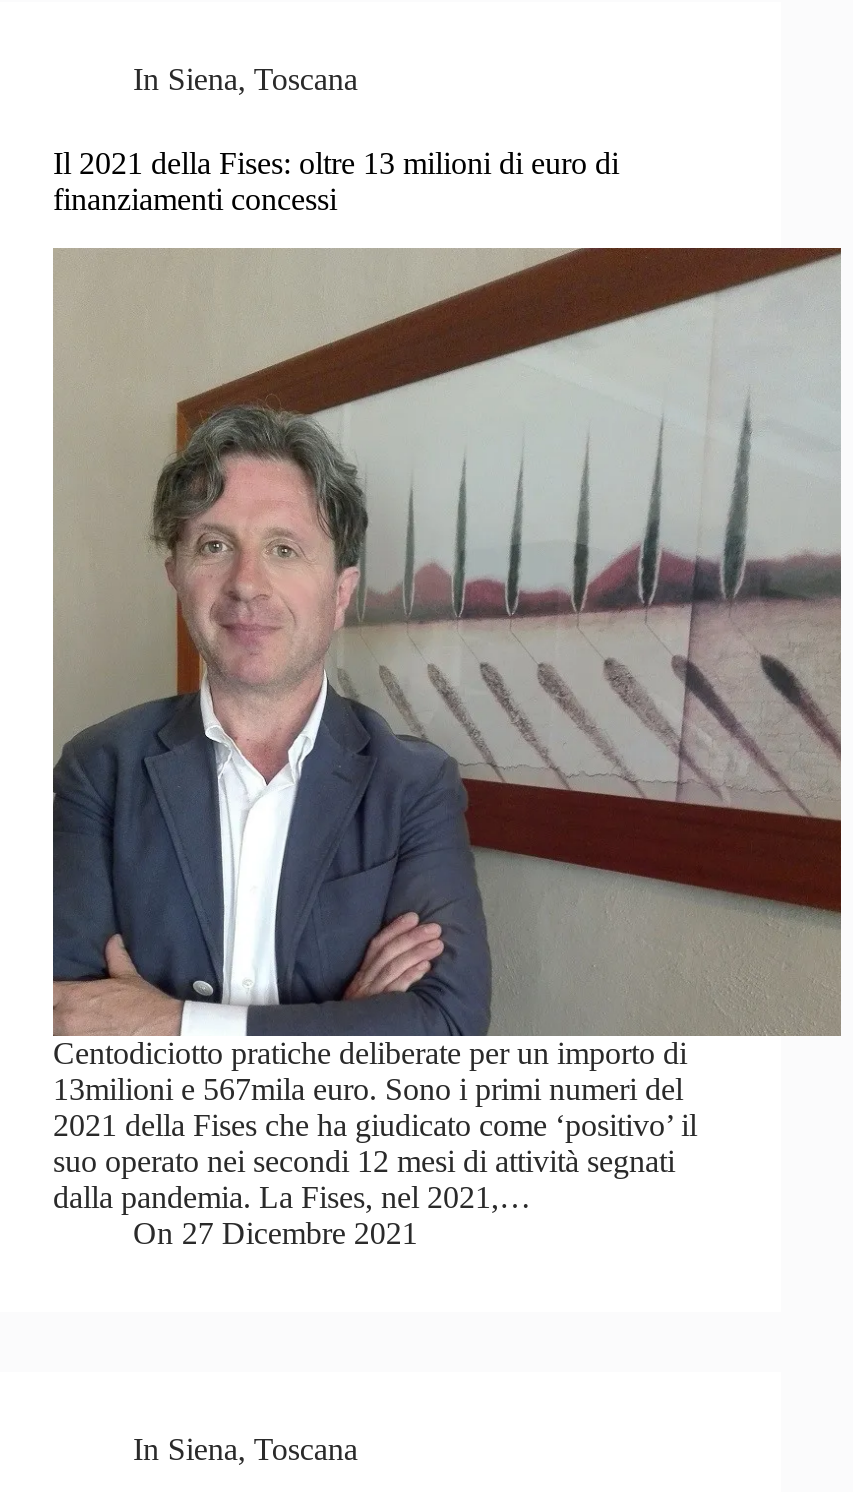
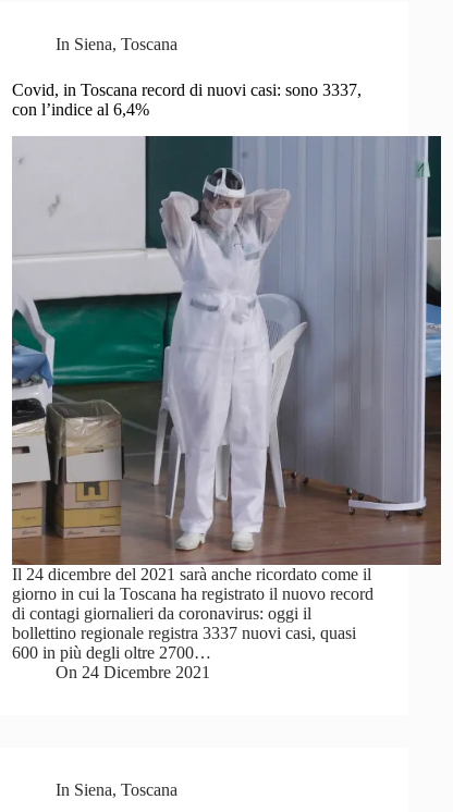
[53,146,619,216] Il 2021 della Fises: oltre 13 milioni di euro di | finanziamenti concessi -> [12,81,362,119] Covid, in Toscana record di nuovi casi: sono 3337, | con l’indice al 6,4%
[51,246,843,1250] [image] | Centodiciotto pratiche deliberate per un importo di | 13milioni e 567mila euro. Sono i primi numeri del | 2021 della Fises che ha giudicato come ‘positivo’ il | suo operato nei secondi 12 mesi di attività segnati | dalla pandemia. La Fises, nel 2021,… | On 27 Dicembre 2021 -> [11,136,441,681] [image] | Il 24 dicembre del 2021 sarà anche ricordato come il | giorno in cui la Toscana ha registrato il nuovo record | di contagi giornalieri da coronavirus: oggi il | bollettino regionale registra 3337 nuovi casi, quasi | 600 in più degli oltre 2700… | On 24 Dicembre 2021

